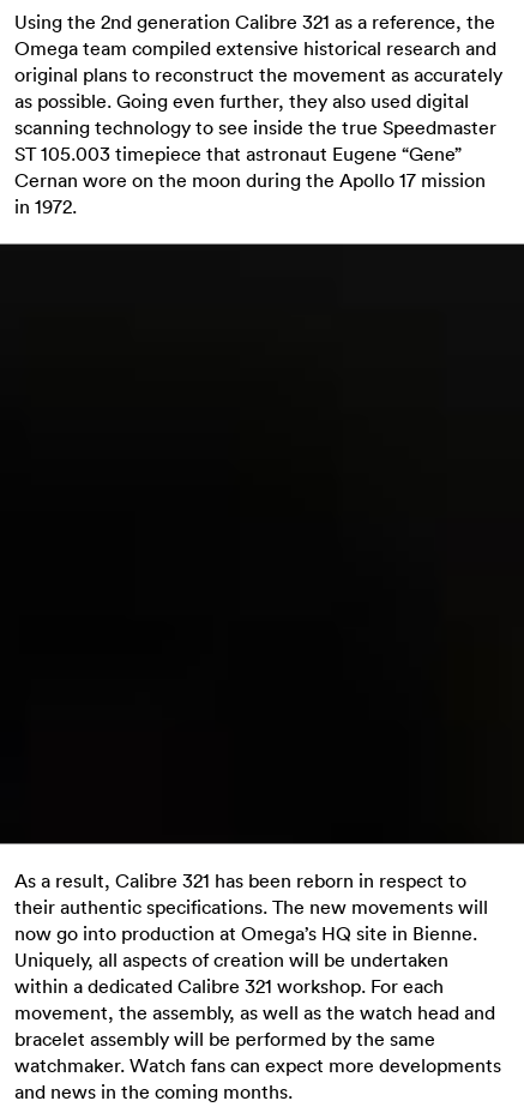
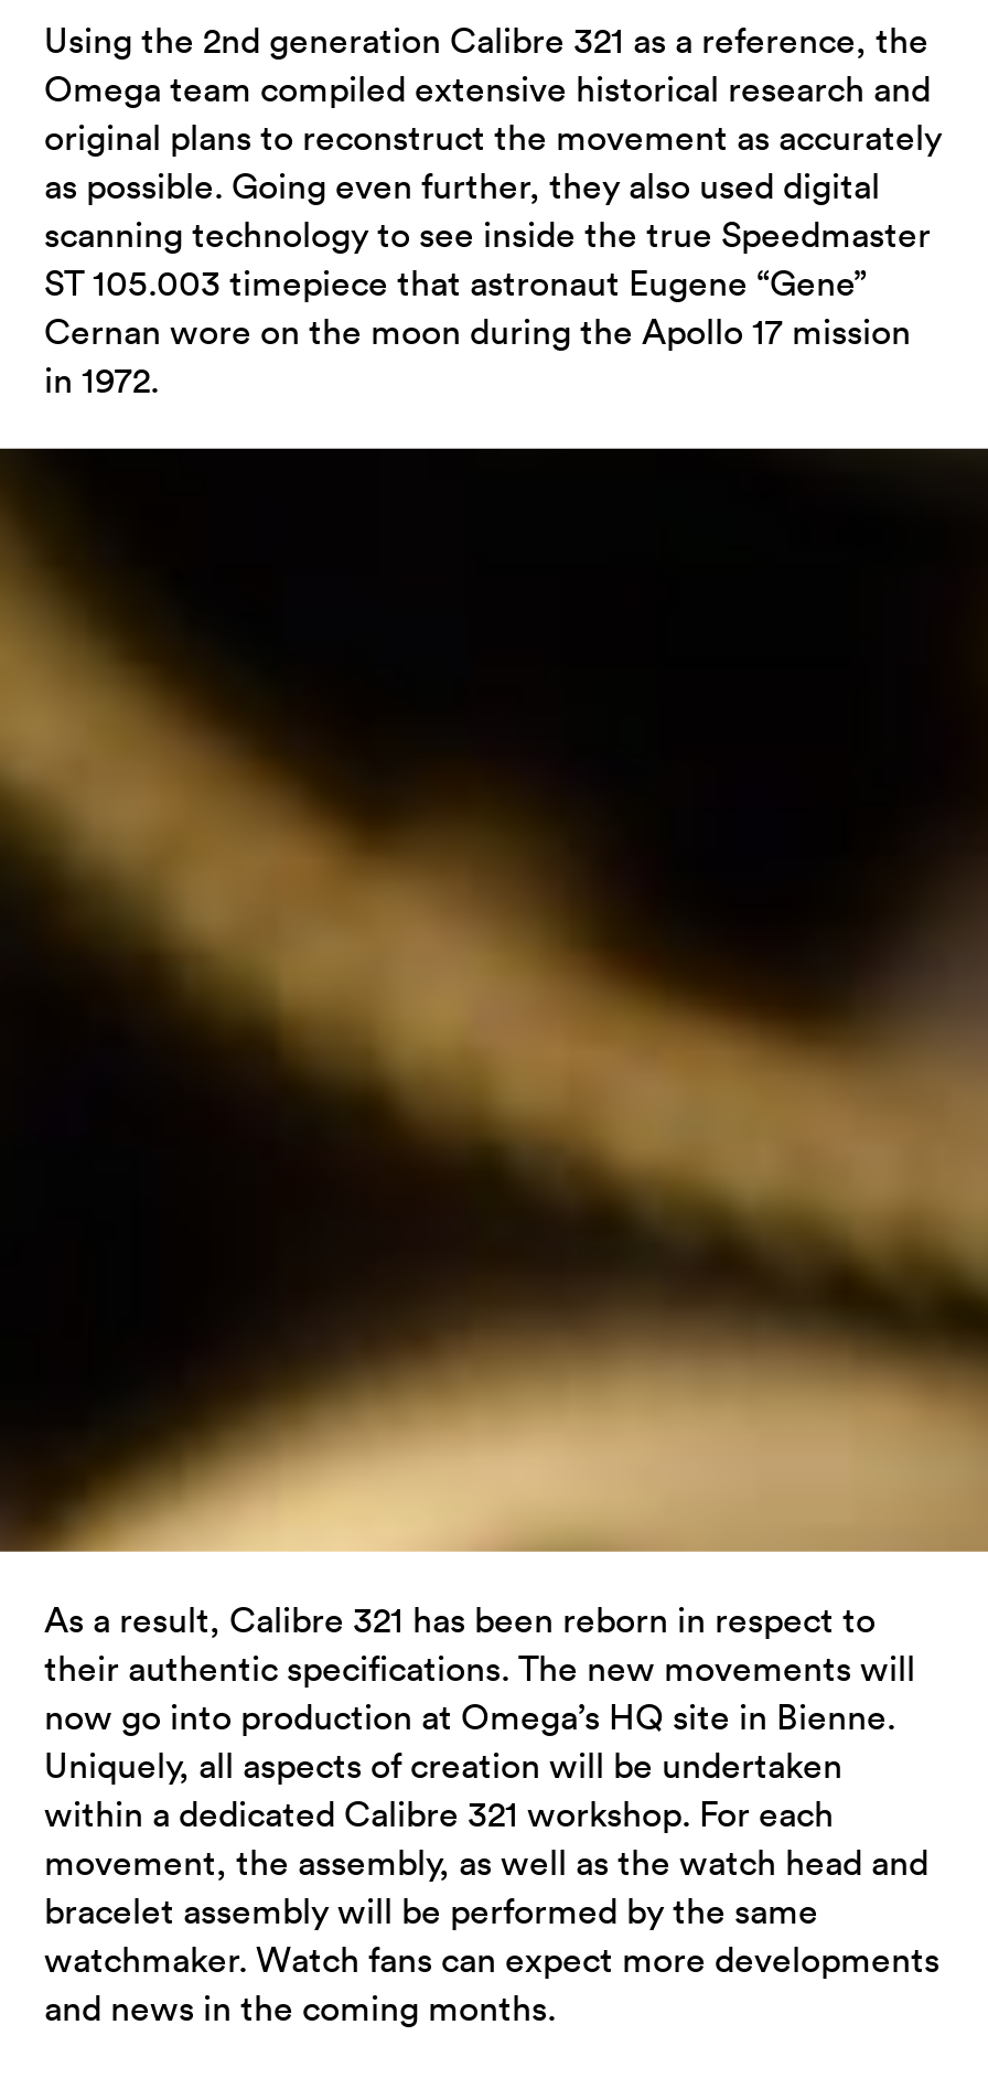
none -> [7,488,981,1553] [image]

